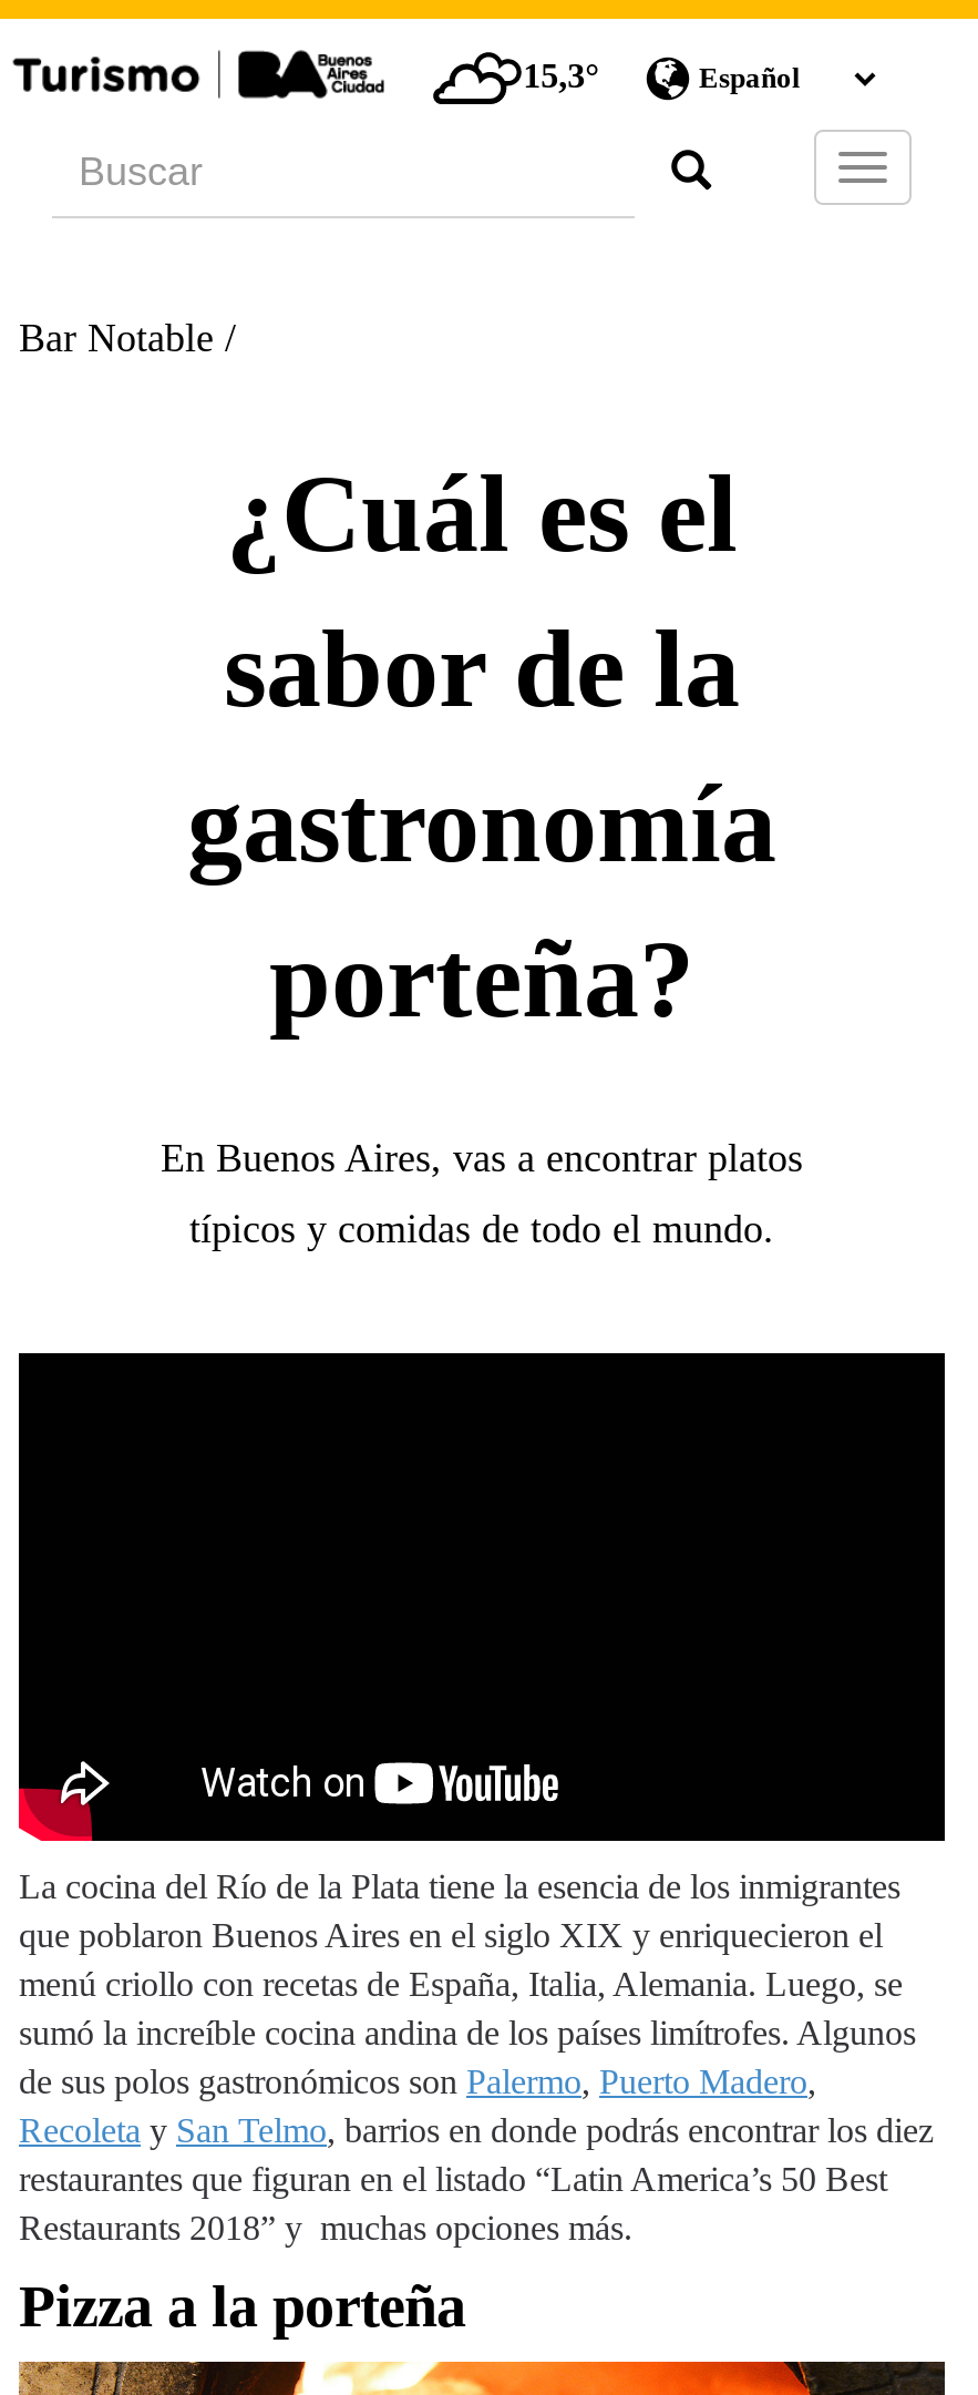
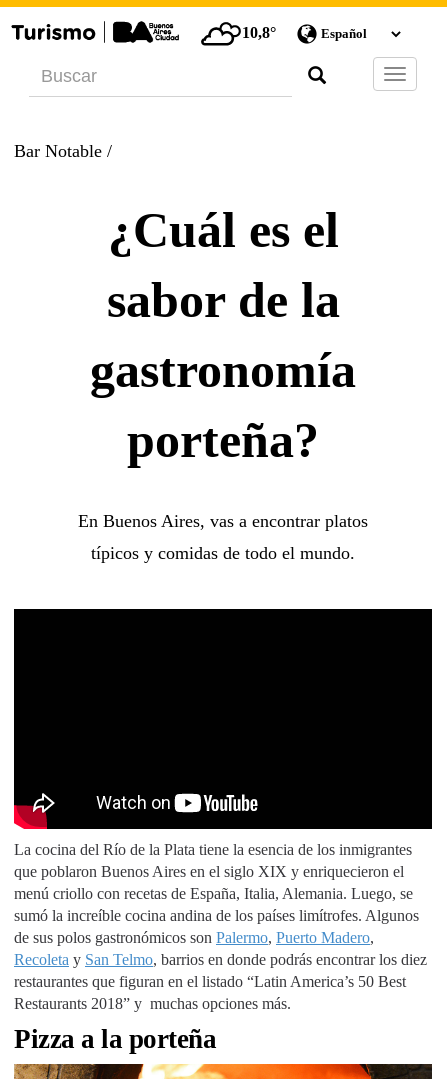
[523,57,599,94] 15,3° -> [242,24,276,41] 10,8°

